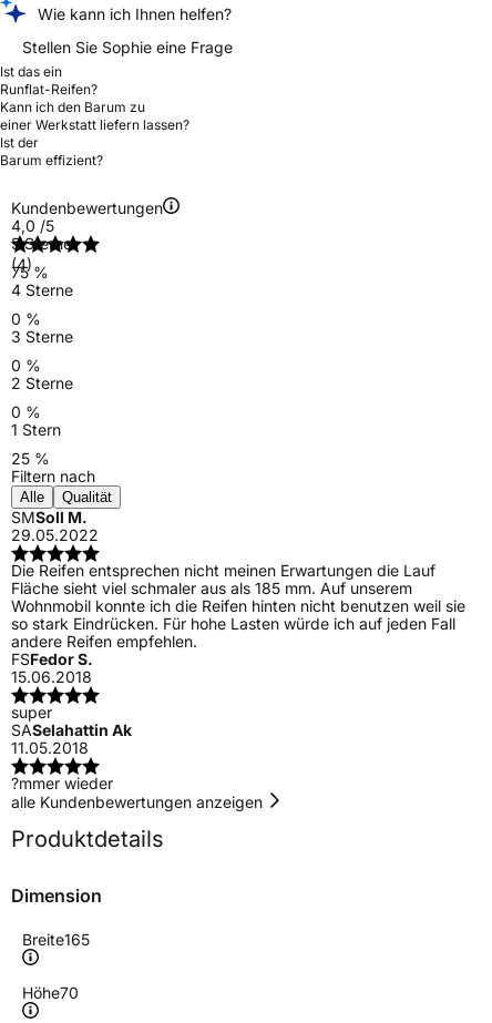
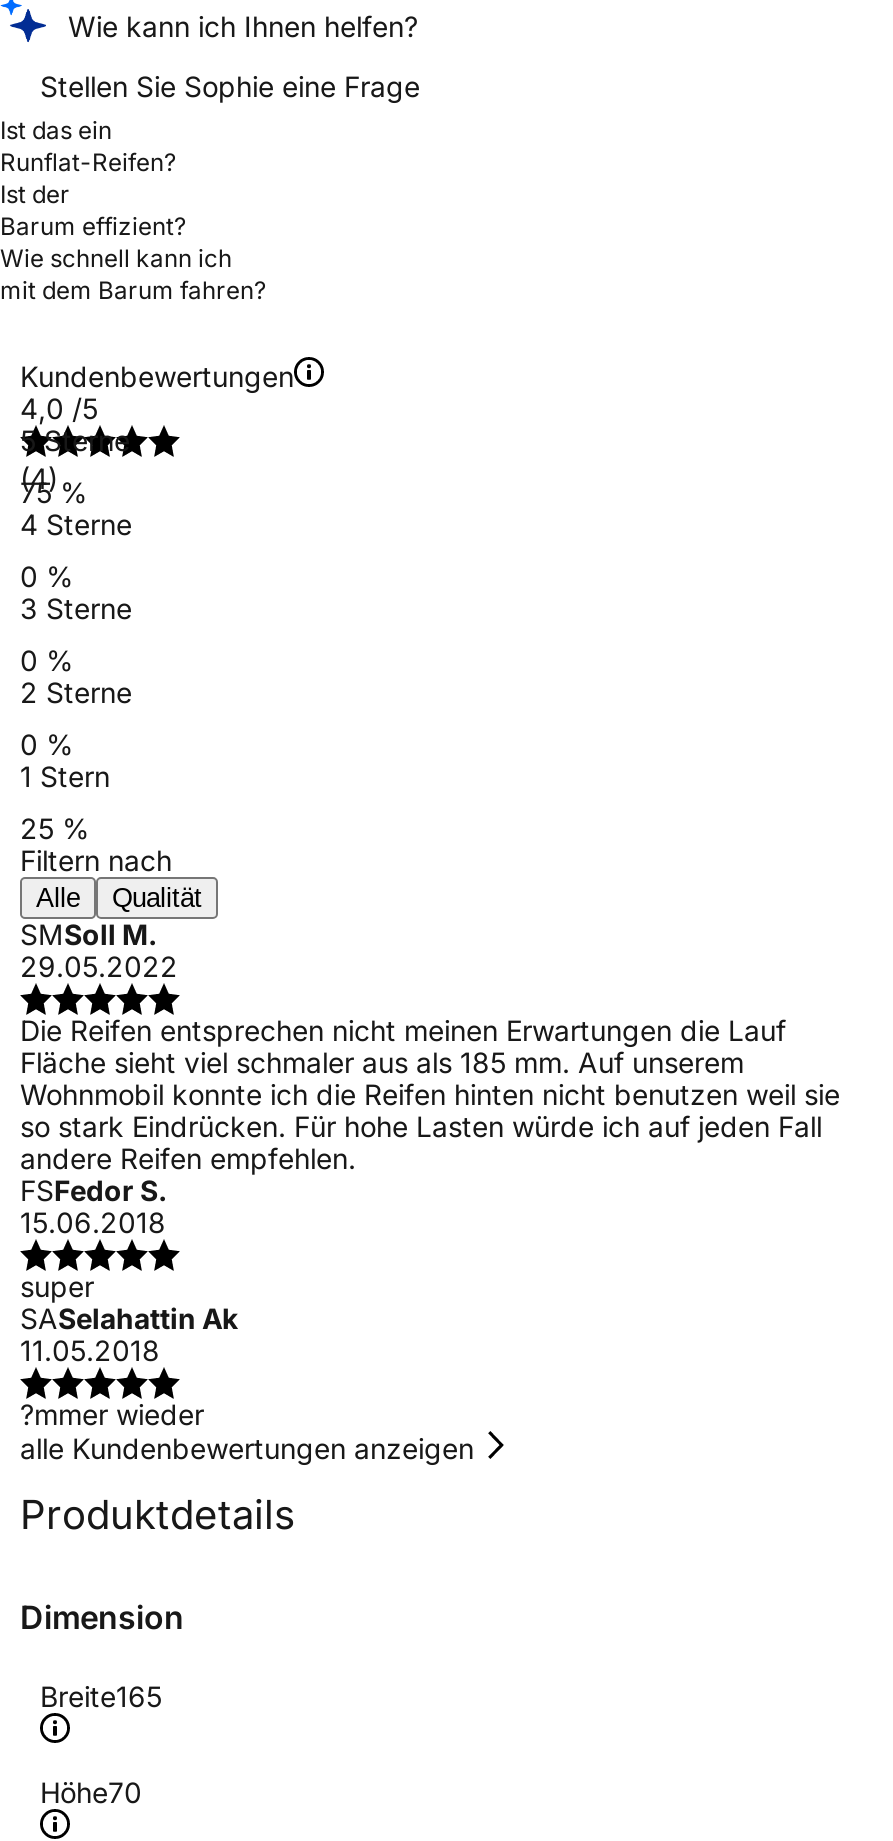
[0,99,189,133] Kann ich den Barum zu | einer Werkstatt liefern lassen? -> none
moved [0,134,103,169] -> [0,179,186,241]: Ist der | Barum effizient?
none -> [0,243,266,305] Wie schnell kann ich | mit dem Barum fahren?

